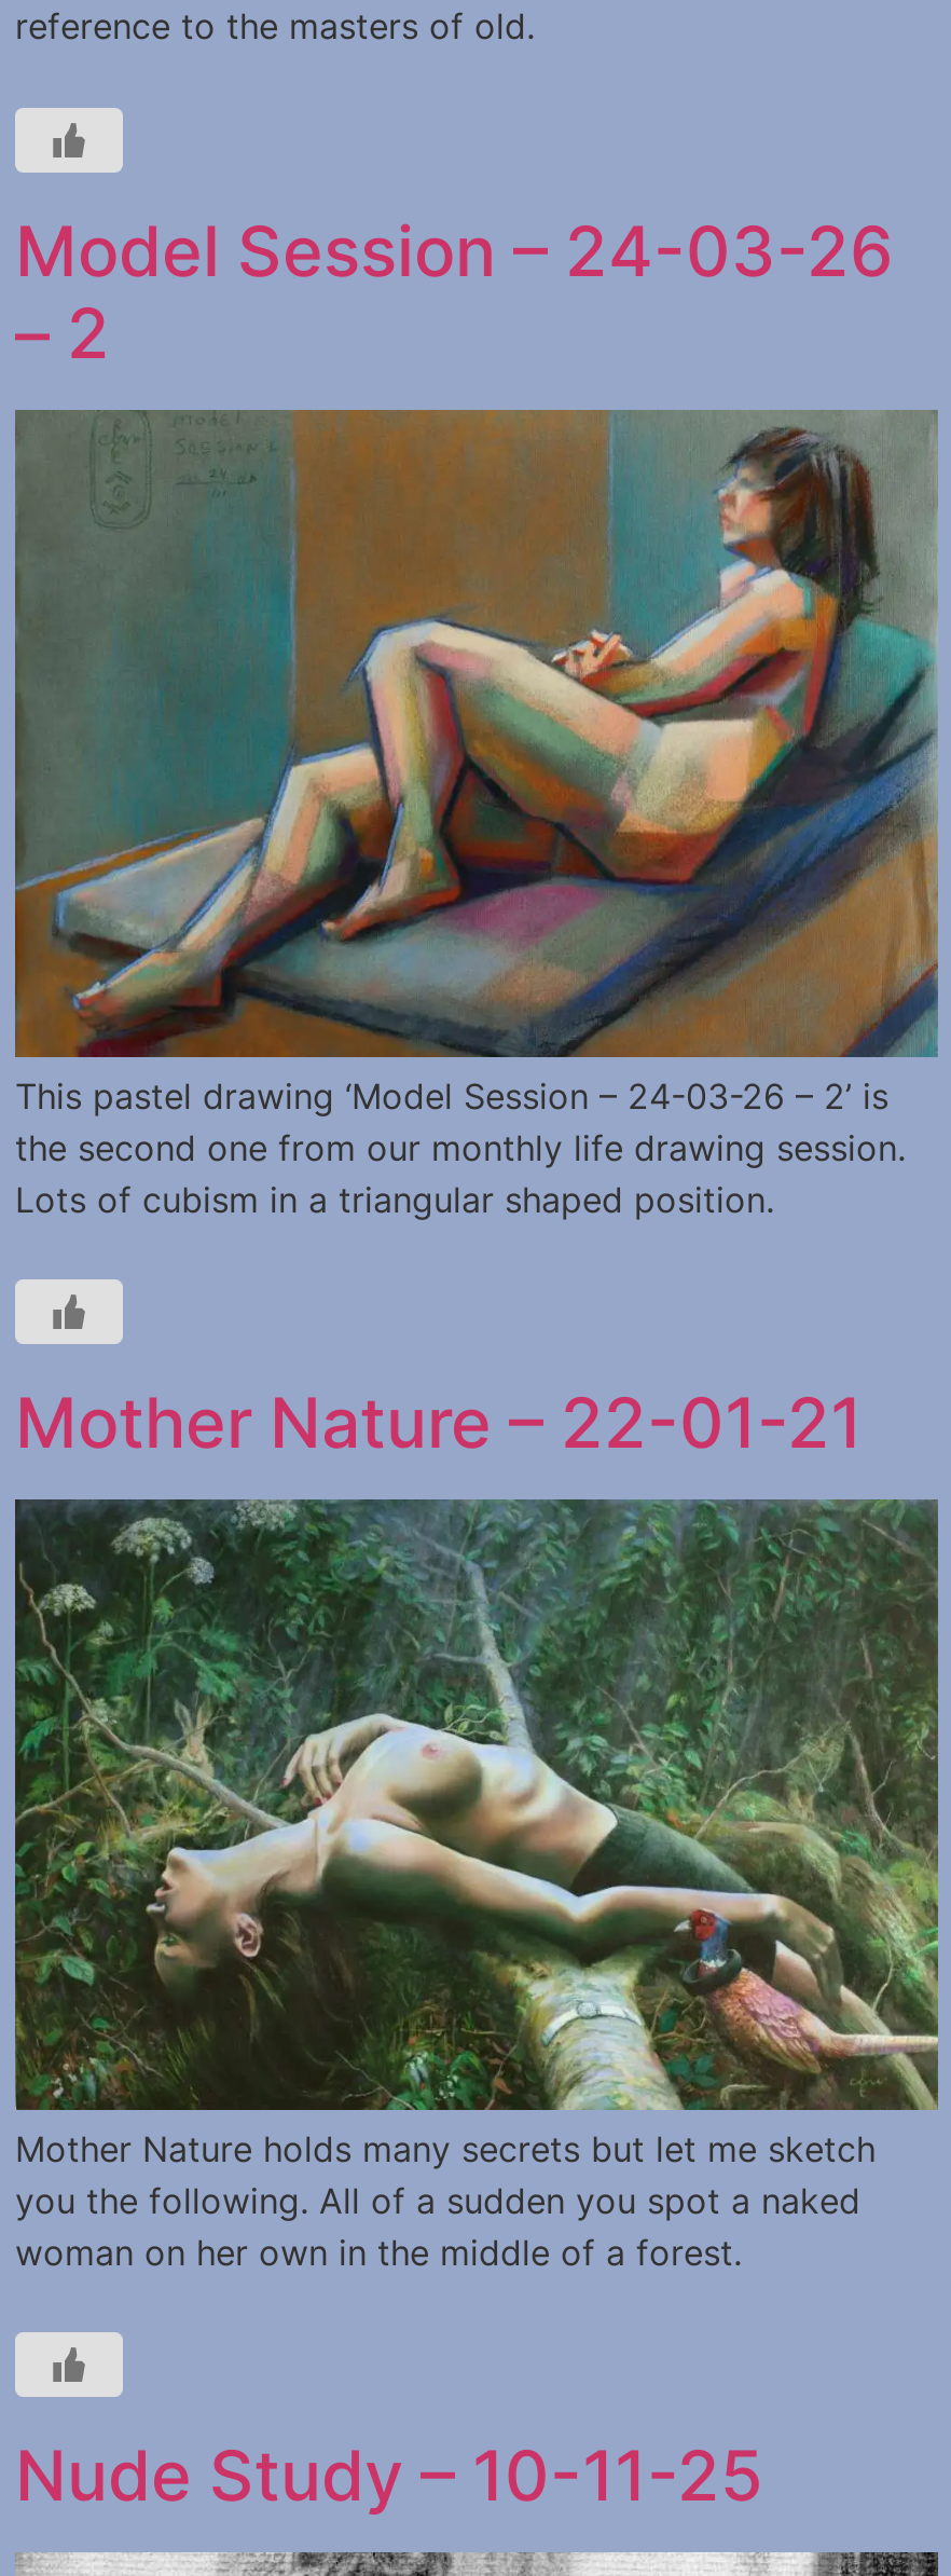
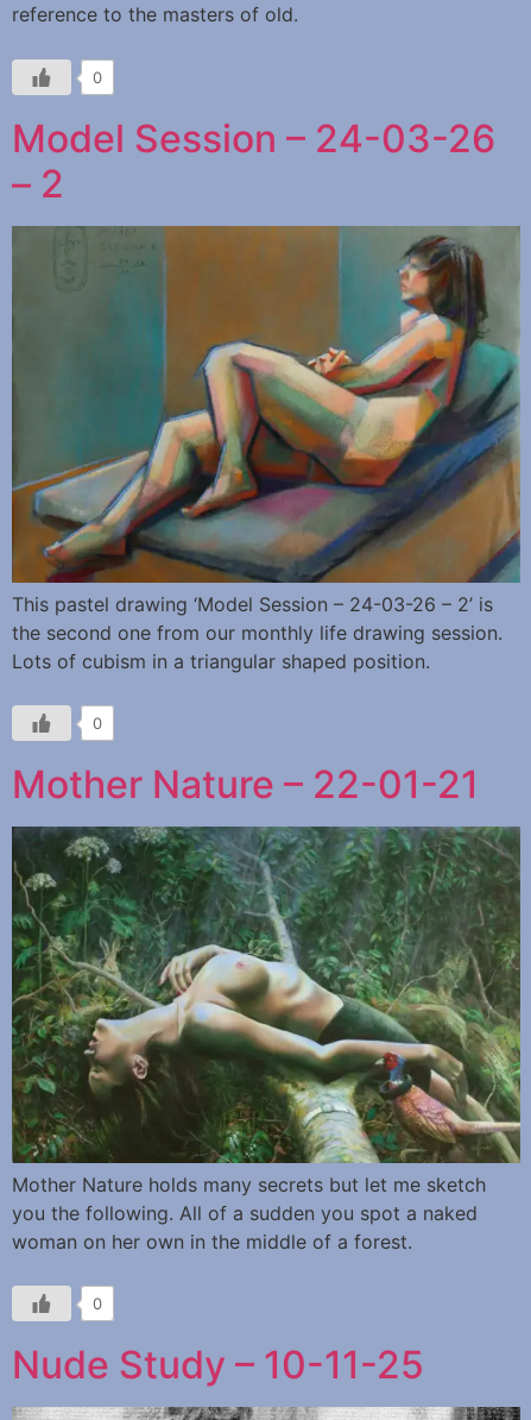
none -> [93,68,102,87] 0
none -> [93,714,102,733] 0
none -> [93,1294,102,1313] 0

